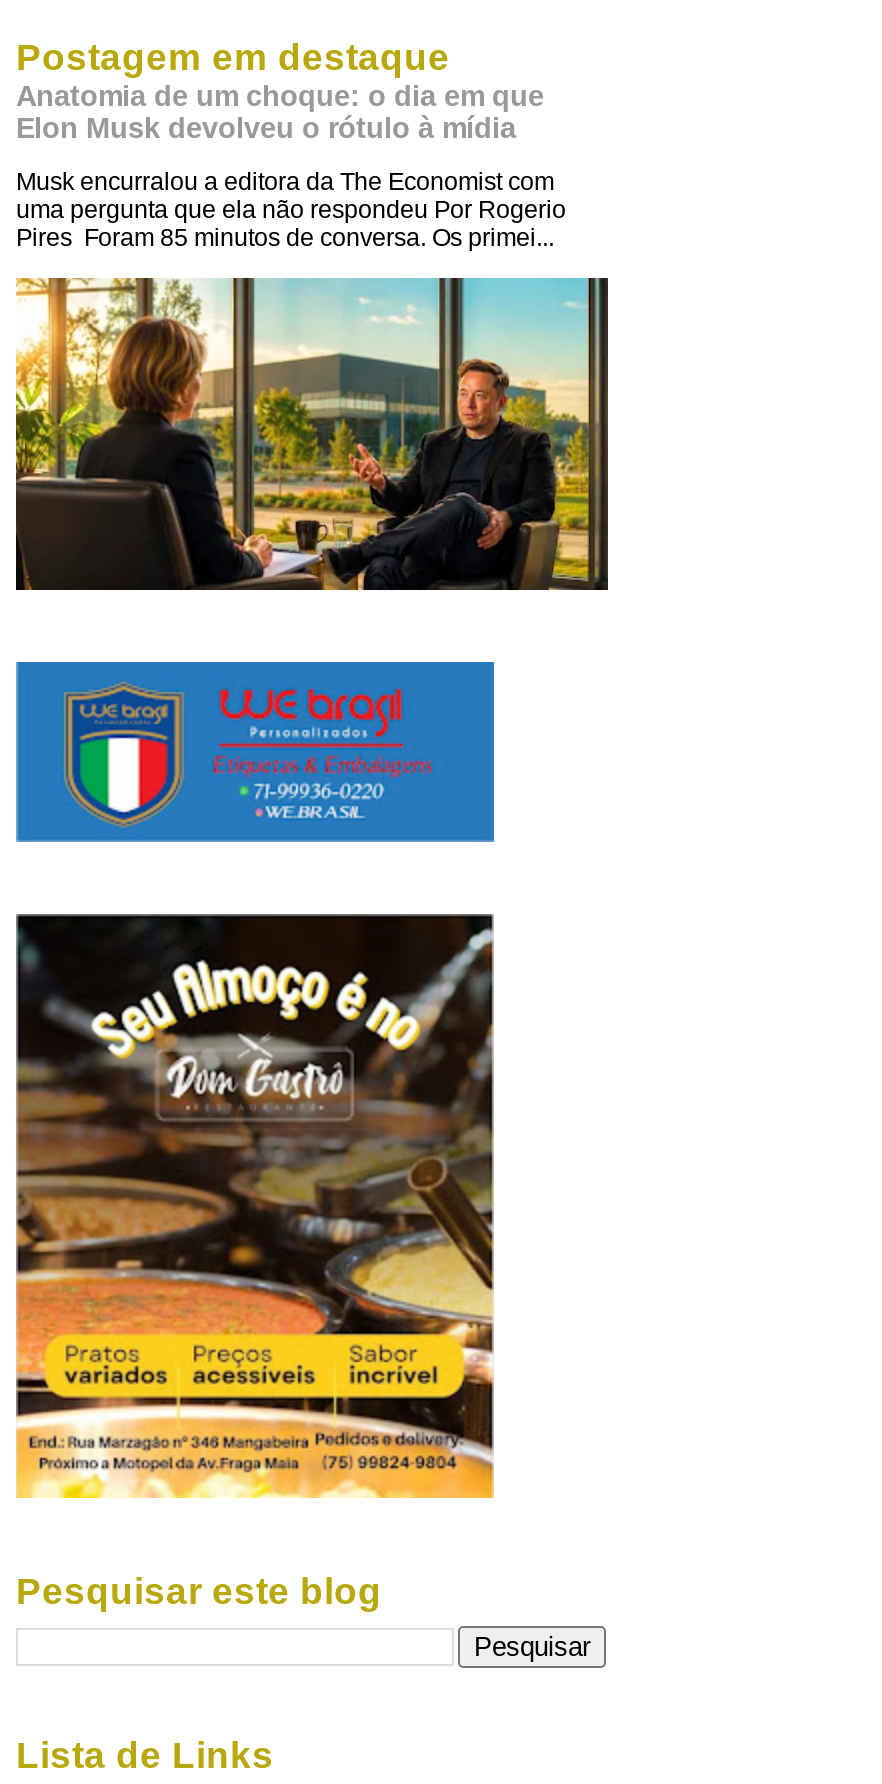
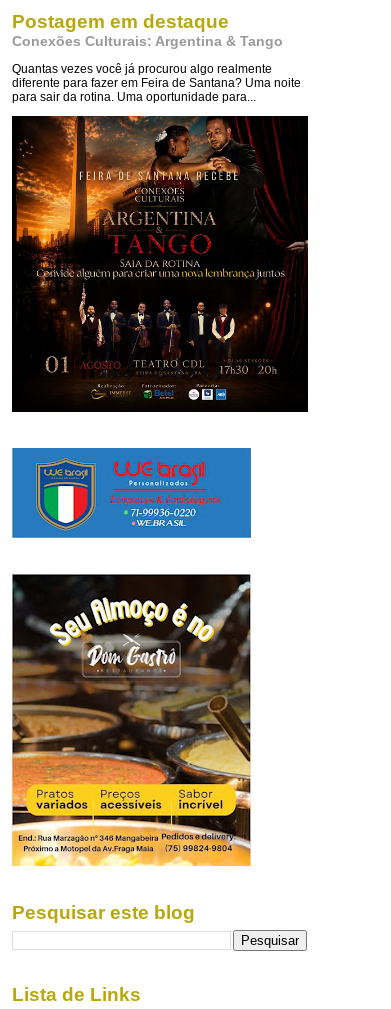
[16,79,544,143] Anatomia de um choque: o dia em que | Elon Musk devolveu o rótulo à mídia -> [12,33,283,49] Conexões Culturais: Argentina & Tango
[16,168,566,252] Musk encurralou a editora da The Economist com | uma pergunta que ela não respondeu Por Rogerio | Pires Foram 85 minutos de conversa. Os primei... -> [12,61,301,103] Quantas vezes você já procurou algo realmente | diferente para fazer em Feira de Santana? Uma noite | para sair da rotina. Uma oportunidade para...
[14,245,608,591] [image] -> [11,115,309,413] [image]

